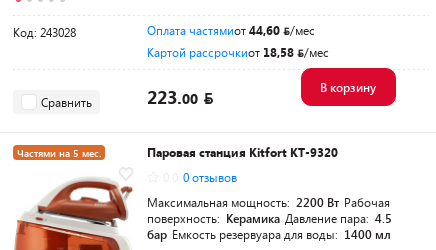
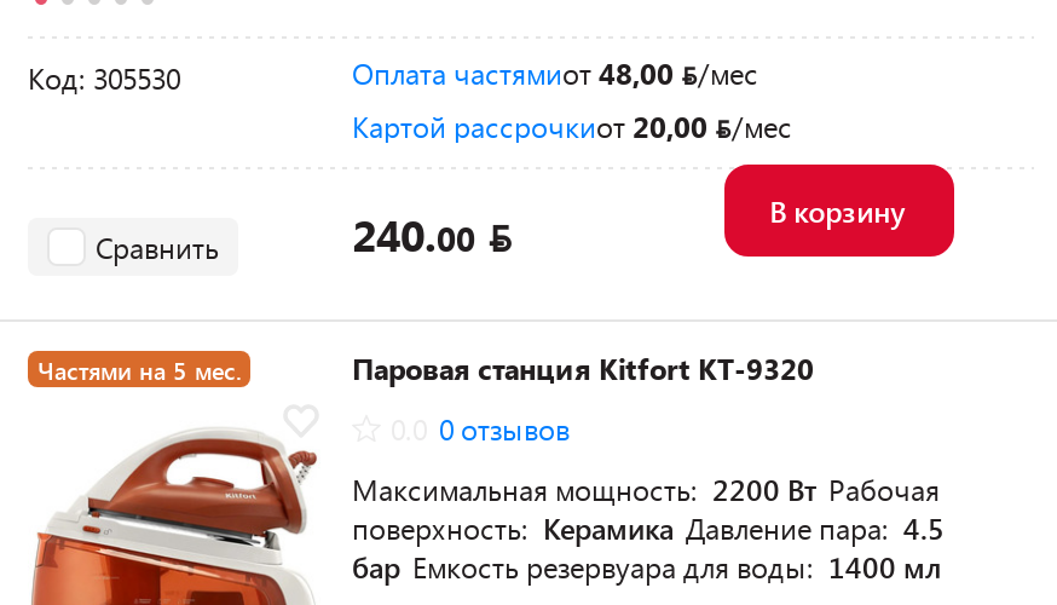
[13,22,280,40] Код: 243028 | Оплата частямиот 44,60 -> [28,53,674,97] Код: 305530 | Оплата частямиот 48,00
[147,44,294,60] Картой рассрочкиот 18,58 -> [352,106,707,145] Картой рассрочкиот 20,00
[147,84,198,108] 223.00 -> [352,204,475,263] 240.00

